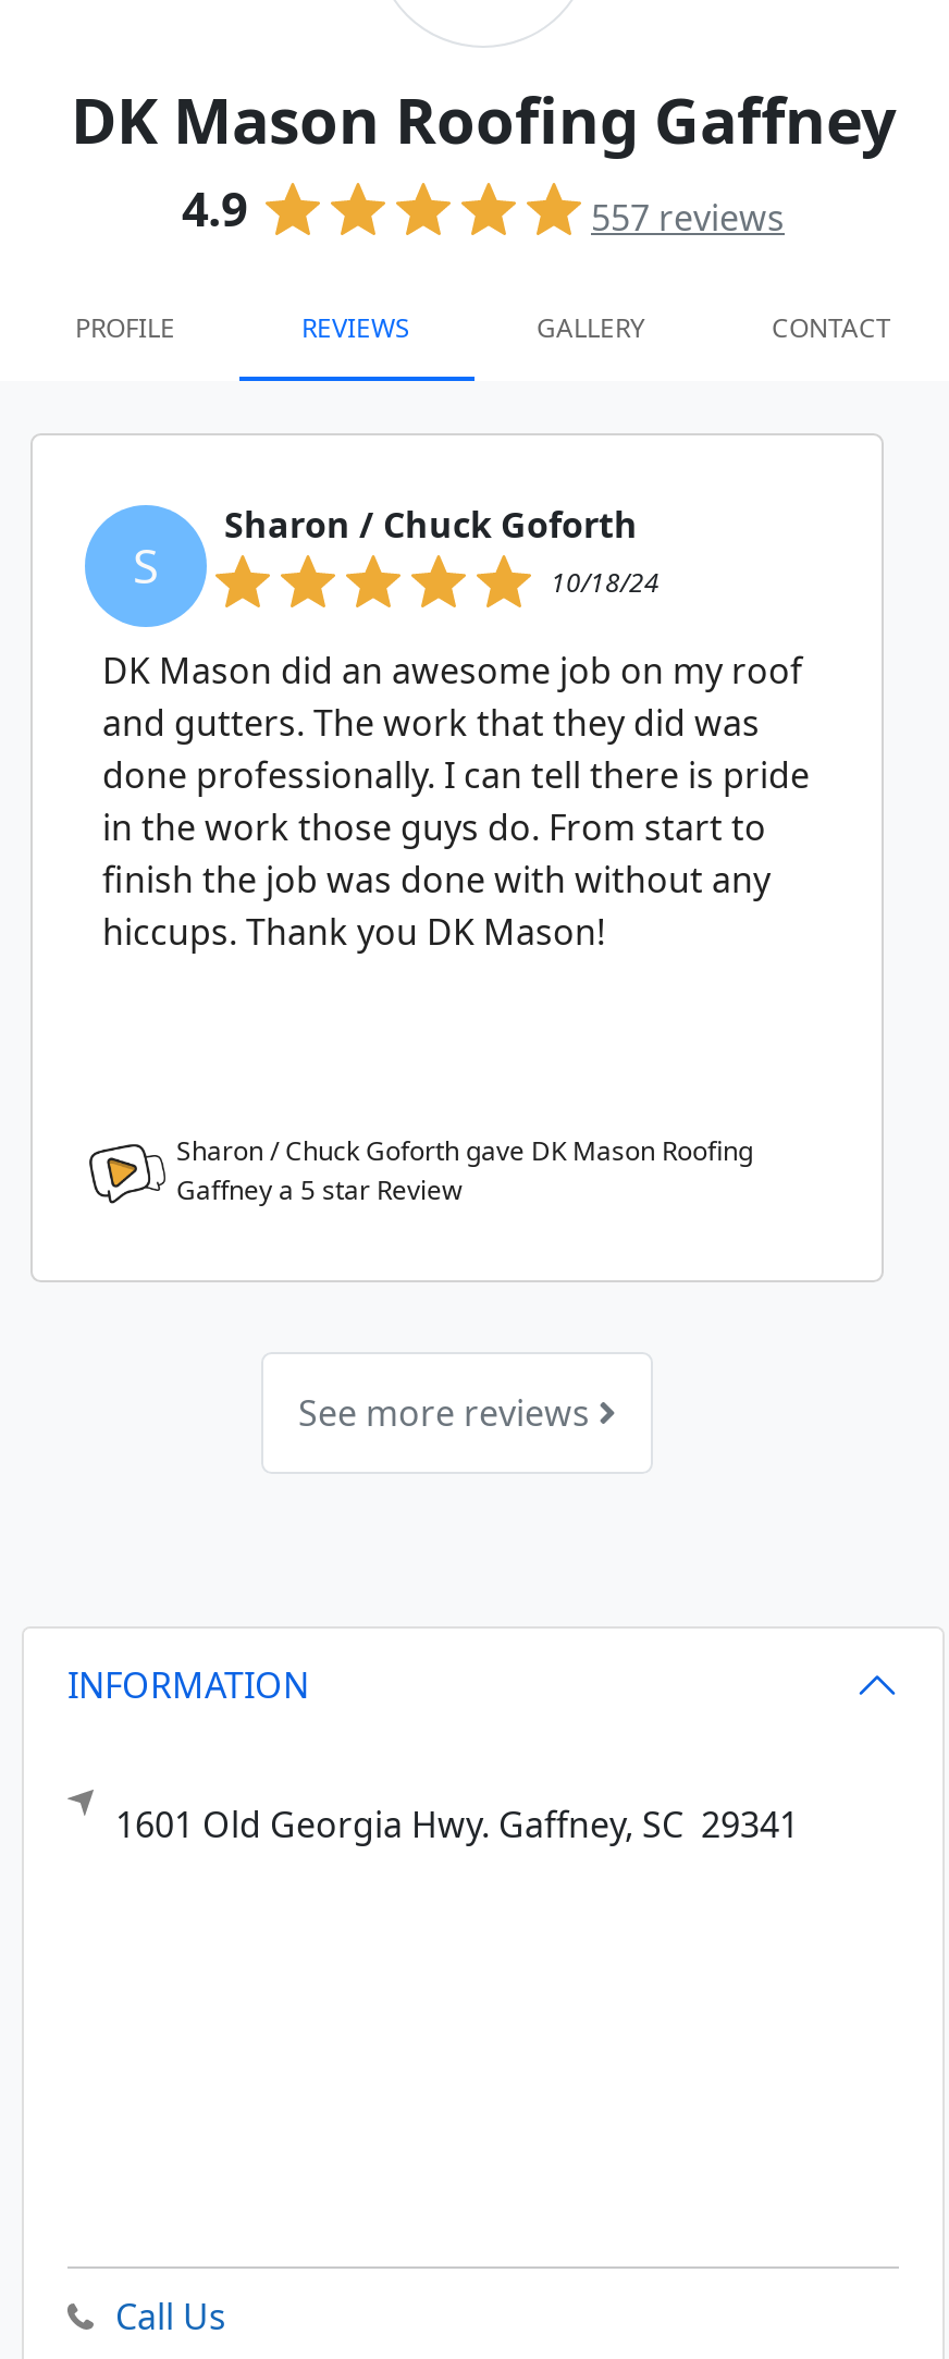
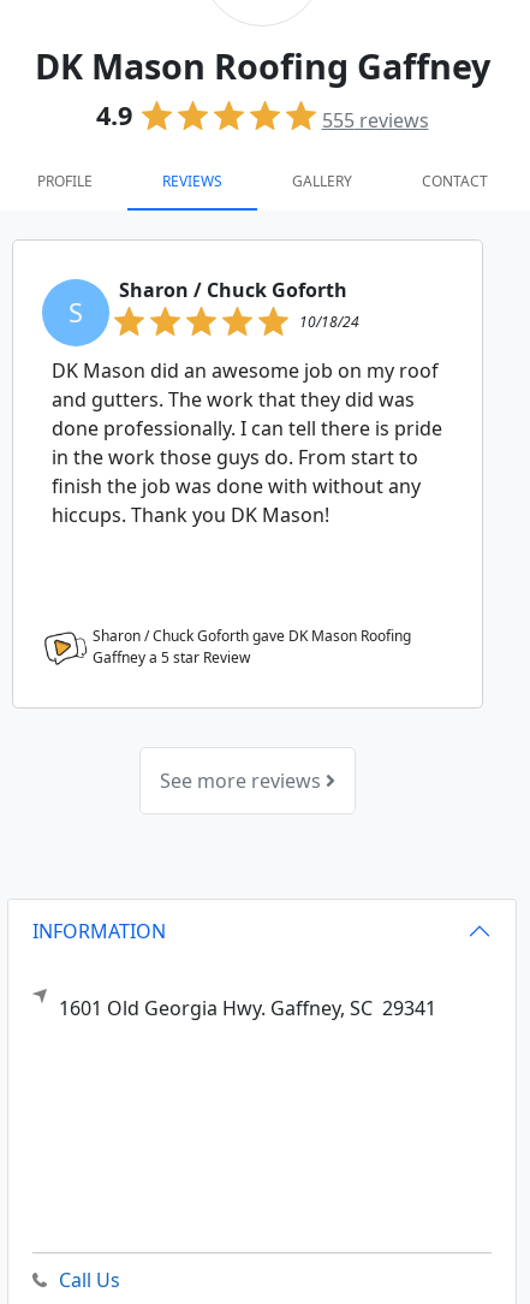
[591,194,785,242] 557 reviews -> [321,107,428,134] 555 reviews

